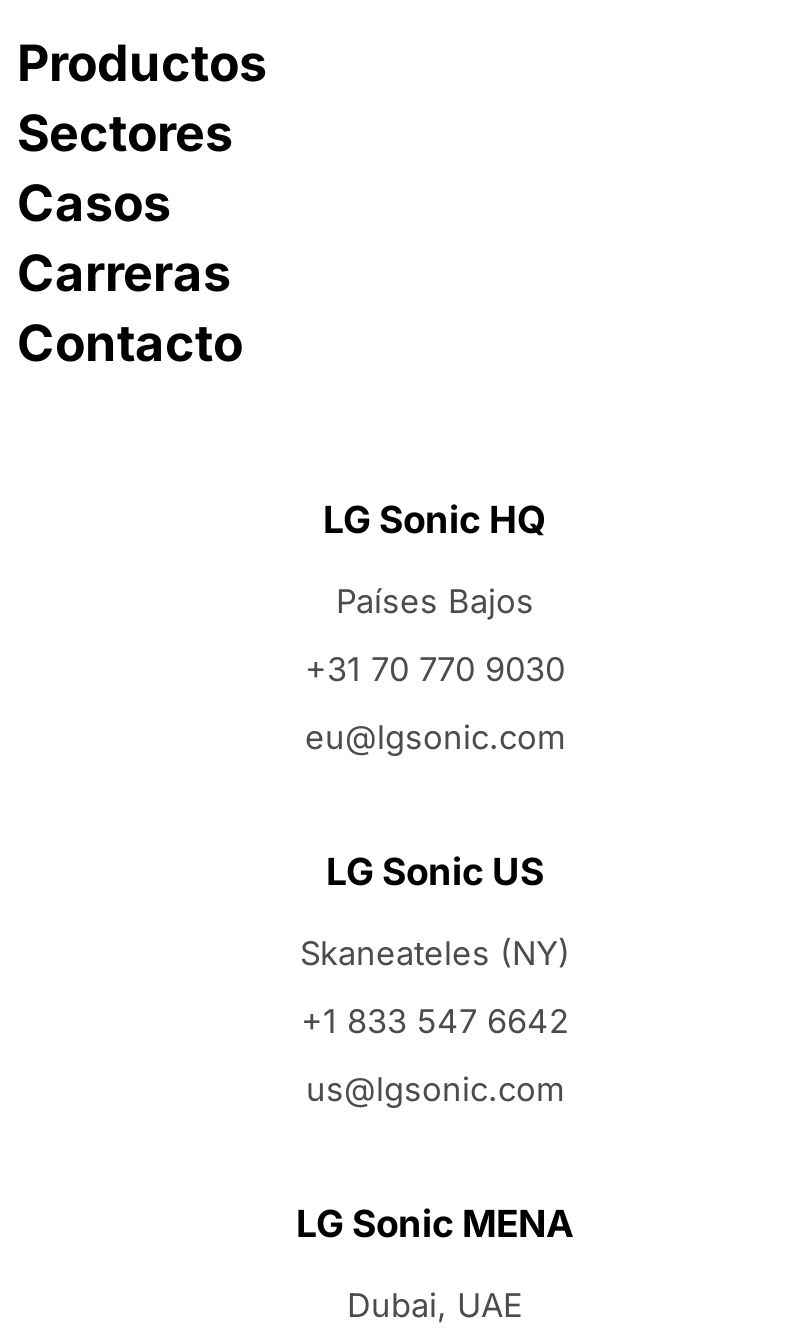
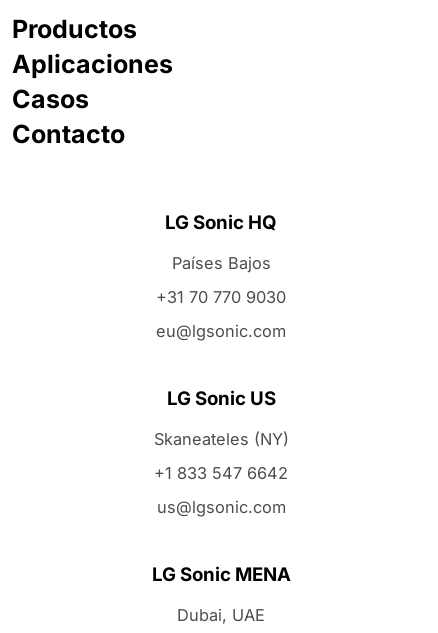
[17,103,233,163] Sectores -> [12,49,173,79] Aplicaciones
[17,243,231,303] Carreras -> none

